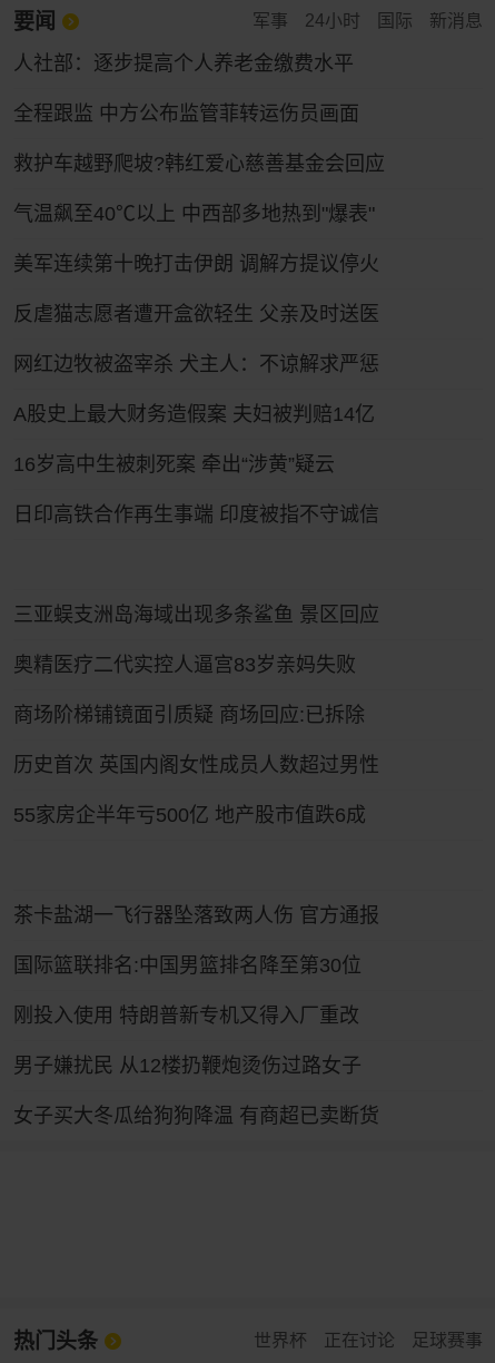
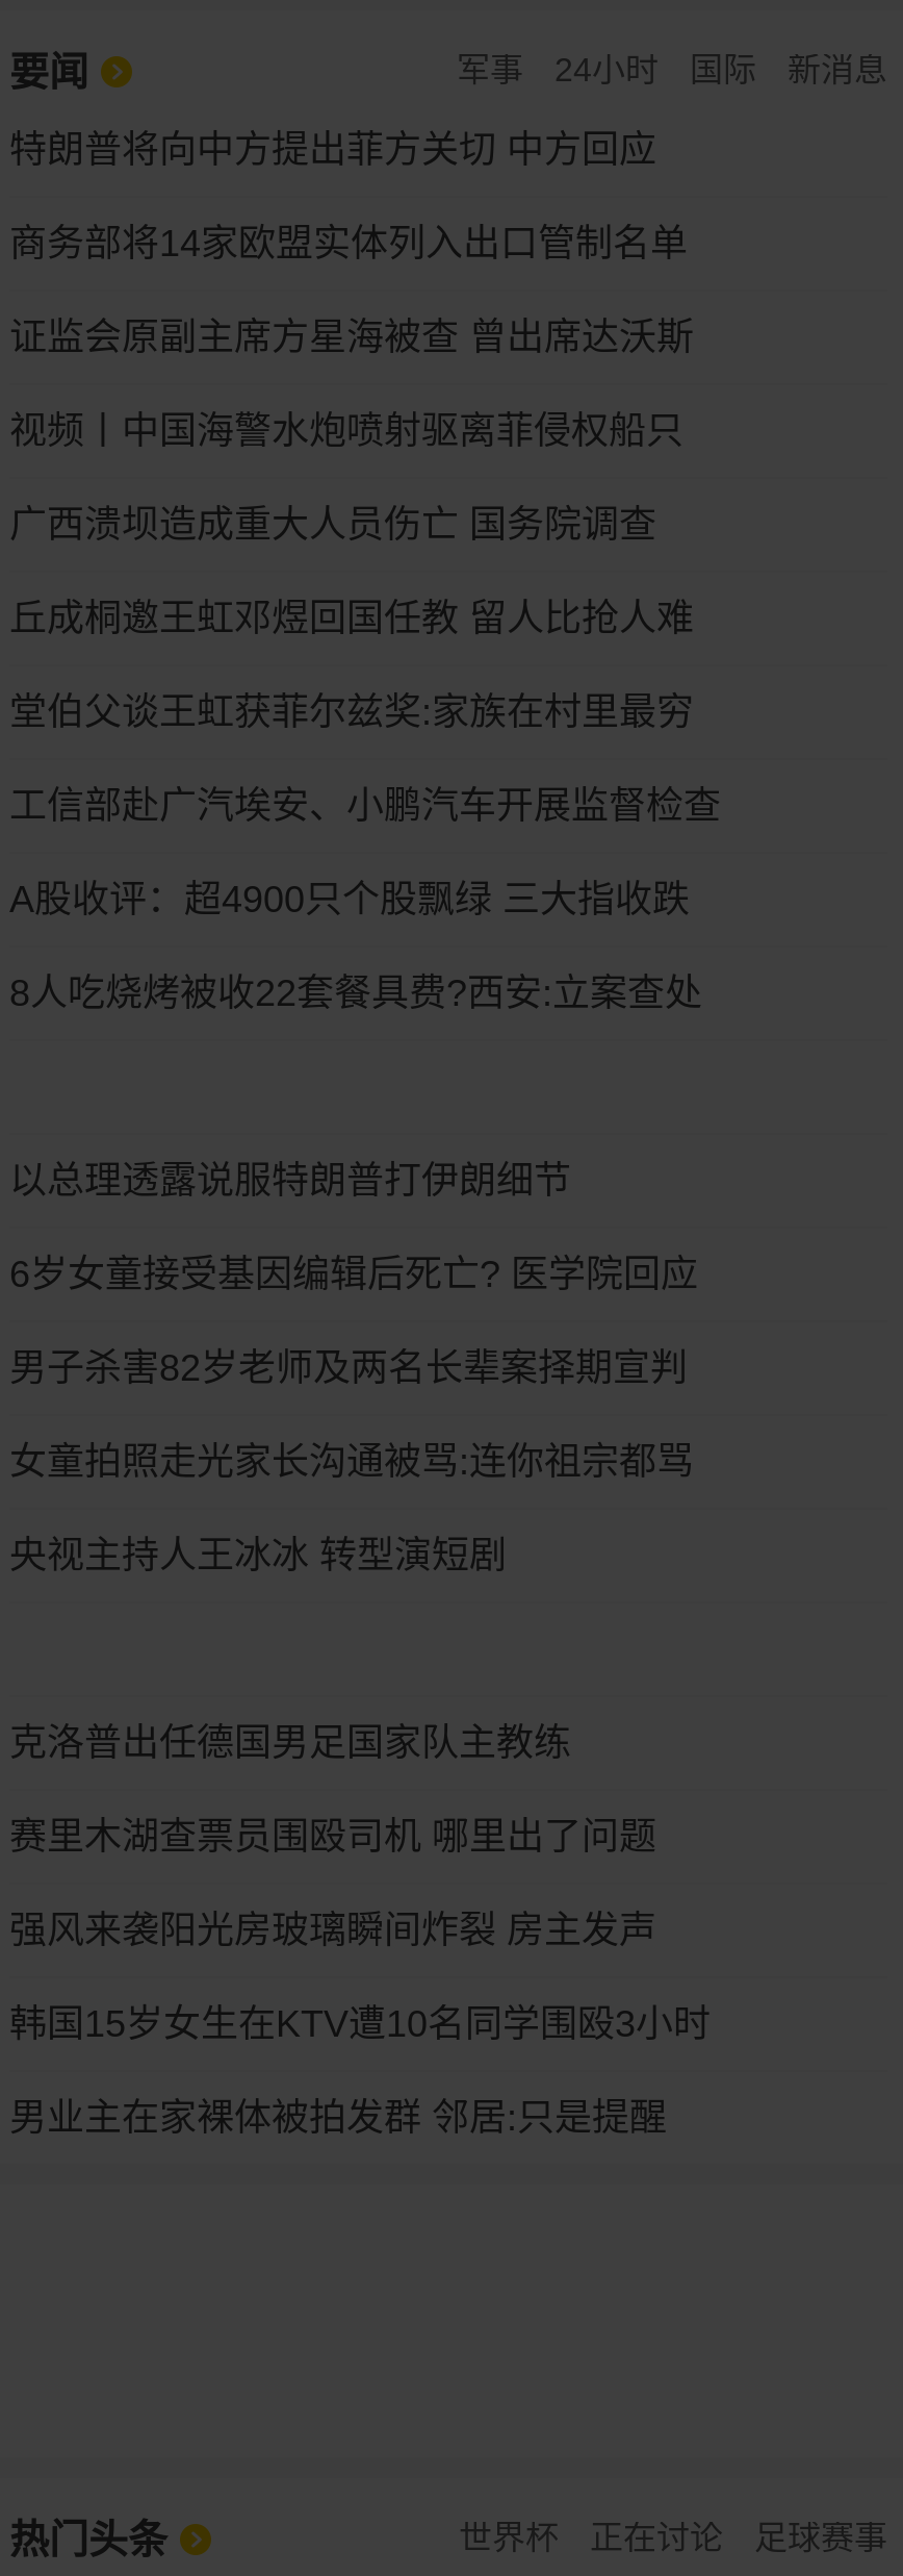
[13,52,354,75] 人社部：逐步提高个人养老金缴费水平 -> [9,129,656,171] 特朗普将向中方提出菲方关切 中方回应
[13,102,359,125] 全程跟监 中方公布监管菲转运伤员画面 -> [9,223,688,264] 商务部将14家欧盟实体列入出口管制名单
[13,153,385,175] 救护车越野爬坡?韩红爱心慈善基金会回应 -> [9,317,694,358] 证监会原副主席方星海被查 曾出席达沃斯
[13,203,375,225] 气温飙至40℃以上 中西部多地热到"爆表" -> [9,410,683,452] 视频丨中国海警水炮喷射驱离菲侵权船只
[13,253,379,275] 美军连续第十晚打击伊朗 调解方提议停火 -> [9,504,656,546] 广西溃坝造成重大人员伤亡 国务院调查
[13,303,379,325] 反虐猫志愿者遭开盒欲轻生 父亲及时送医 -> [9,598,694,639] 丘成桐邀王虹邓煜回国任教 留人比抢人难
[13,353,379,375] 网红边牧被盗宰杀 犬主人：不谅解求严惩 -> [9,691,694,733] 堂伯父谈王虹获菲尔兹奖:家族在村里最穷
[13,403,375,425] A股史上最大财务造假案 夫妇被判赔14亿 -> [9,785,721,827] 工信部赴广汽埃安、小鹏汽车开展监督检查
[13,453,335,475] 16岁高中生被刺死案 牵出“涉黄”疑云 -> [9,879,690,920] A股收评：超4900只个股飘绿 三大指收跌
[13,503,379,526] 日印高铁合作再生事端 印度被指不守诚信 -> [9,973,702,1014] 8人吃烧烤被收22套餐具费?西安:立案查处
[13,604,379,626] 三亚蜈支洲岛海域出现多条鲨鱼 景区回应 -> [9,1160,571,1202] 以总理透露说服特朗普打伊朗细节
[13,654,356,676] 奥精医疗二代实控人逼宫83岁亲妈失败 -> [9,1254,698,1295] 6岁女童接受基因编辑后死亡? 医学院回应
[13,704,365,726] 商场阶梯铺镜面引质疑 商场回应:已拆除 -> [9,1347,688,1389] 男子杀害82岁老师及两名长辈案择期宣判
[13,754,379,776] 历史首次 英国内阁女性成员人数超过男性 -> [9,1441,694,1483] 女童拍照走光家长沟通被骂:连你祖宗都骂
[13,804,366,826] 55家房企半年亏500亿 地产股市值跌6成 -> [9,1535,507,1576] 央视主持人王冰冰 转型演短剧
[13,904,379,926] 茶卡盐湖一飞行器坠落致两人伤 官方通报 -> [9,1722,571,1764] 克洛普出任德国男足国家队主教练
[13,954,362,977] 国际篮联排名:中国男篮排名降至第30位 -> [9,1816,656,1858] 赛里木湖查票员围殴司机 哪里出了问题
[13,1004,359,1027] 刚投入使用 特朗普新专机又得入厂重改 -> [9,1910,656,1951] 强风来袭阳光房玻璃瞬间炸裂 房主发声
[13,1055,362,1077] 男子嫌扰民 从12楼扔鞭炮烫伤过路女子 -> [9,2003,711,2045] 韩国15岁女生在KTV遭10名同学围殴3小时
[13,1105,379,1127] 女子买大冬瓜给狗狗降温 有商超已卖断货 -> [9,2097,667,2139] 男业主在家裸体被拍发群 邻居:只是提醒

